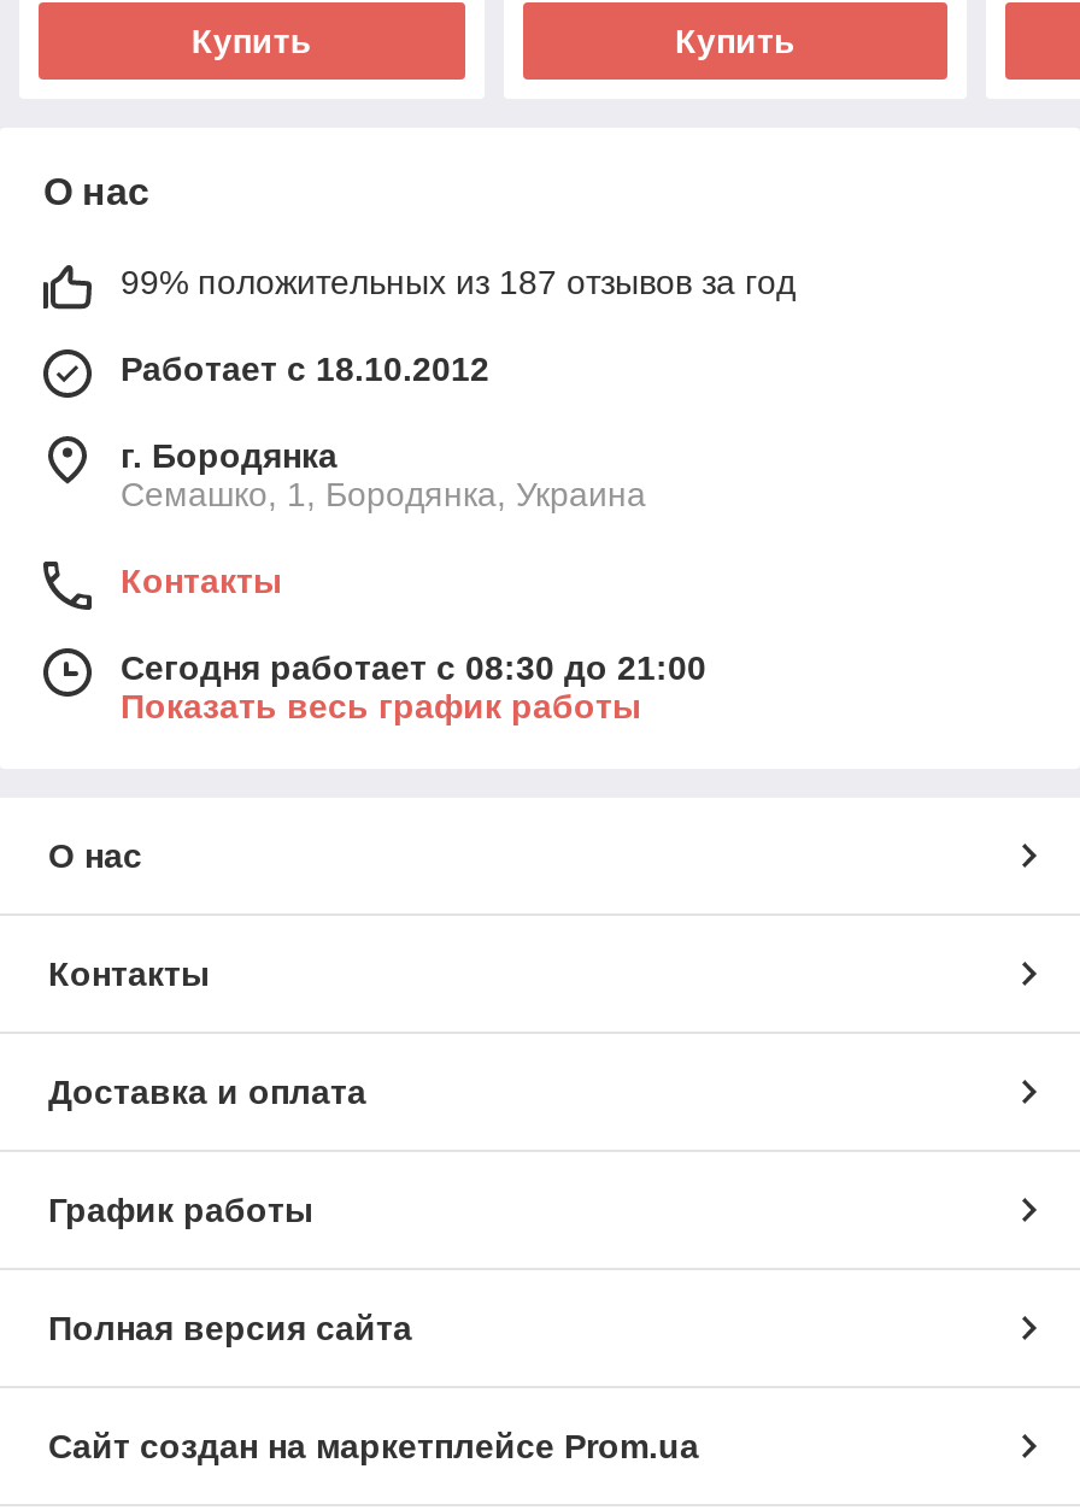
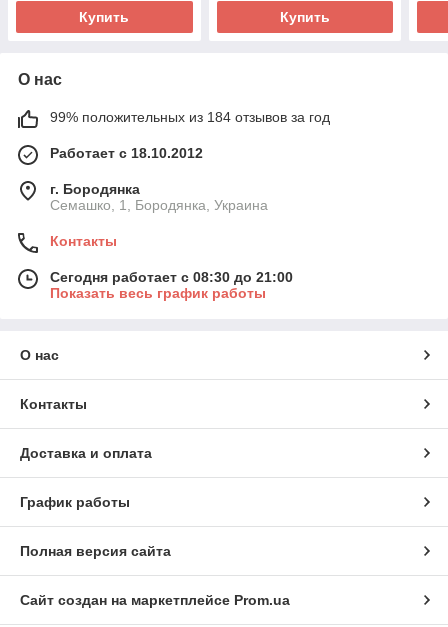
[121,262,796,301] 99% положительных из 187 отзывов за год -> [50,109,330,125] 99% положительных из 184 отзывов за год

